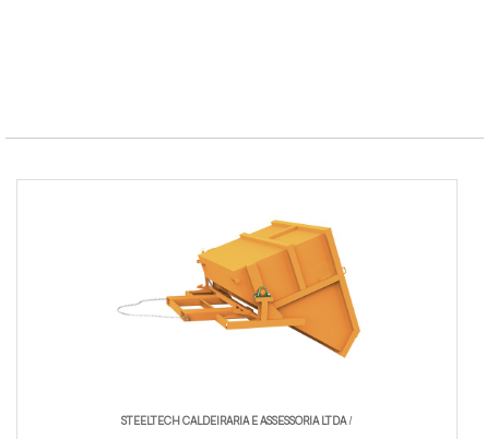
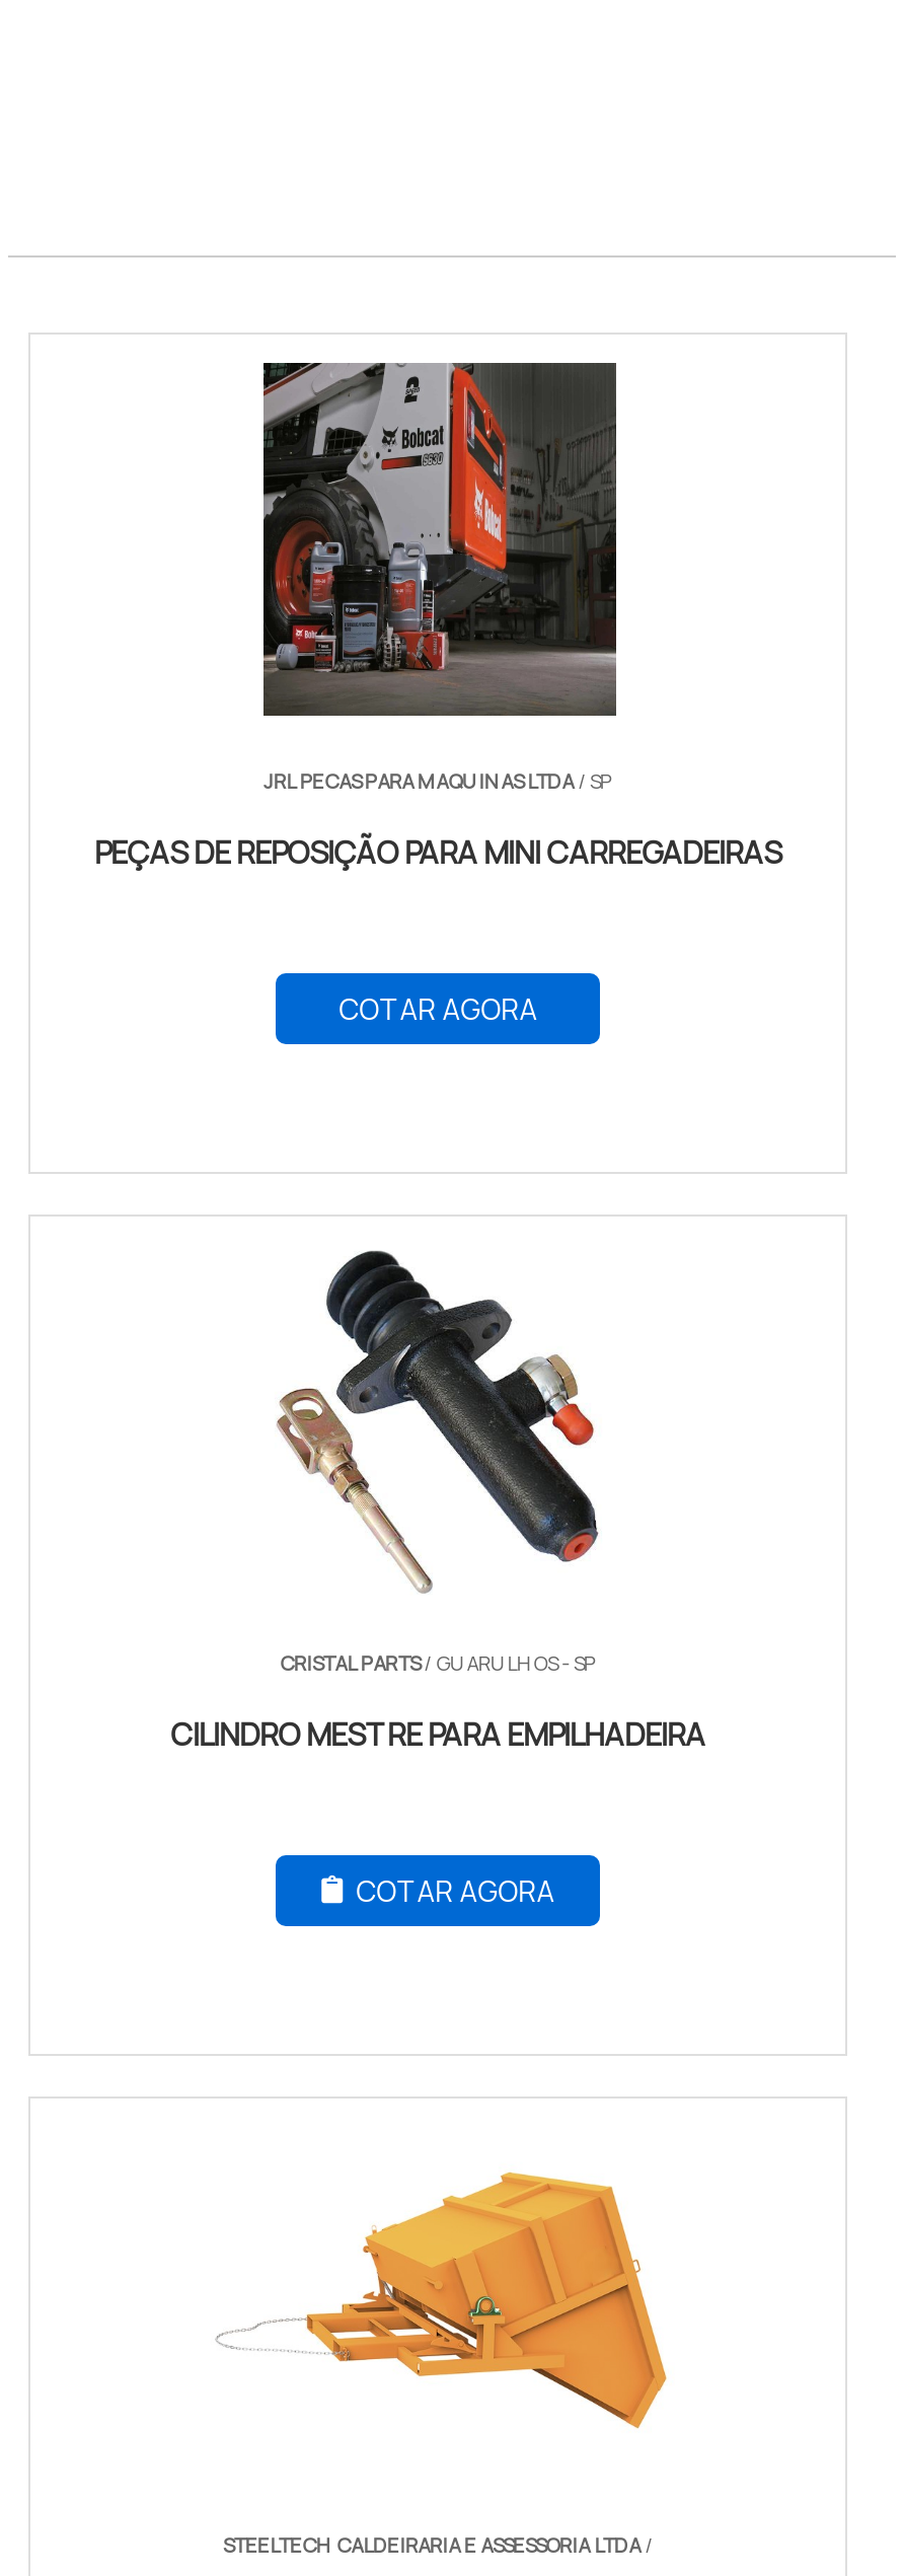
none -> [94,361,782,874] [image] | JRL PECAS PARA MAQUINAS LTDA/ SP | PEÇAS DE REPOSIÇÃO PARA MINI CARREGADEIRAS
none -> [170,1249,706,1756] [image] | CRISTAL PARTS/ GUARULHOS - SP | CILINDRO MESTRE PARA EMPILHADEIRA
none -> [339,989,537,1028] COTAR AGORA
none -> [344,1871,555,1910] COTAR AGORA

